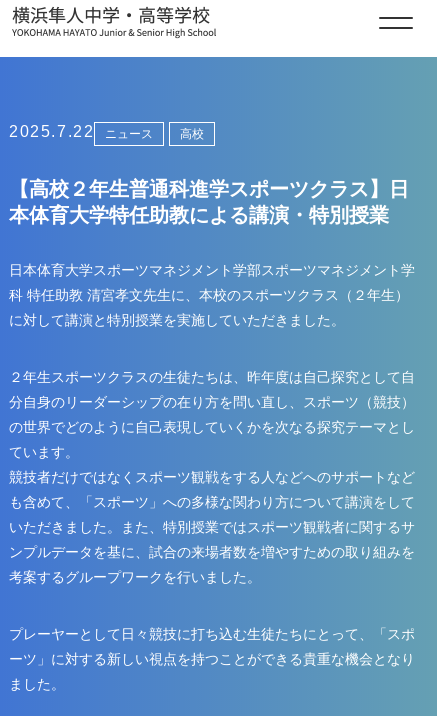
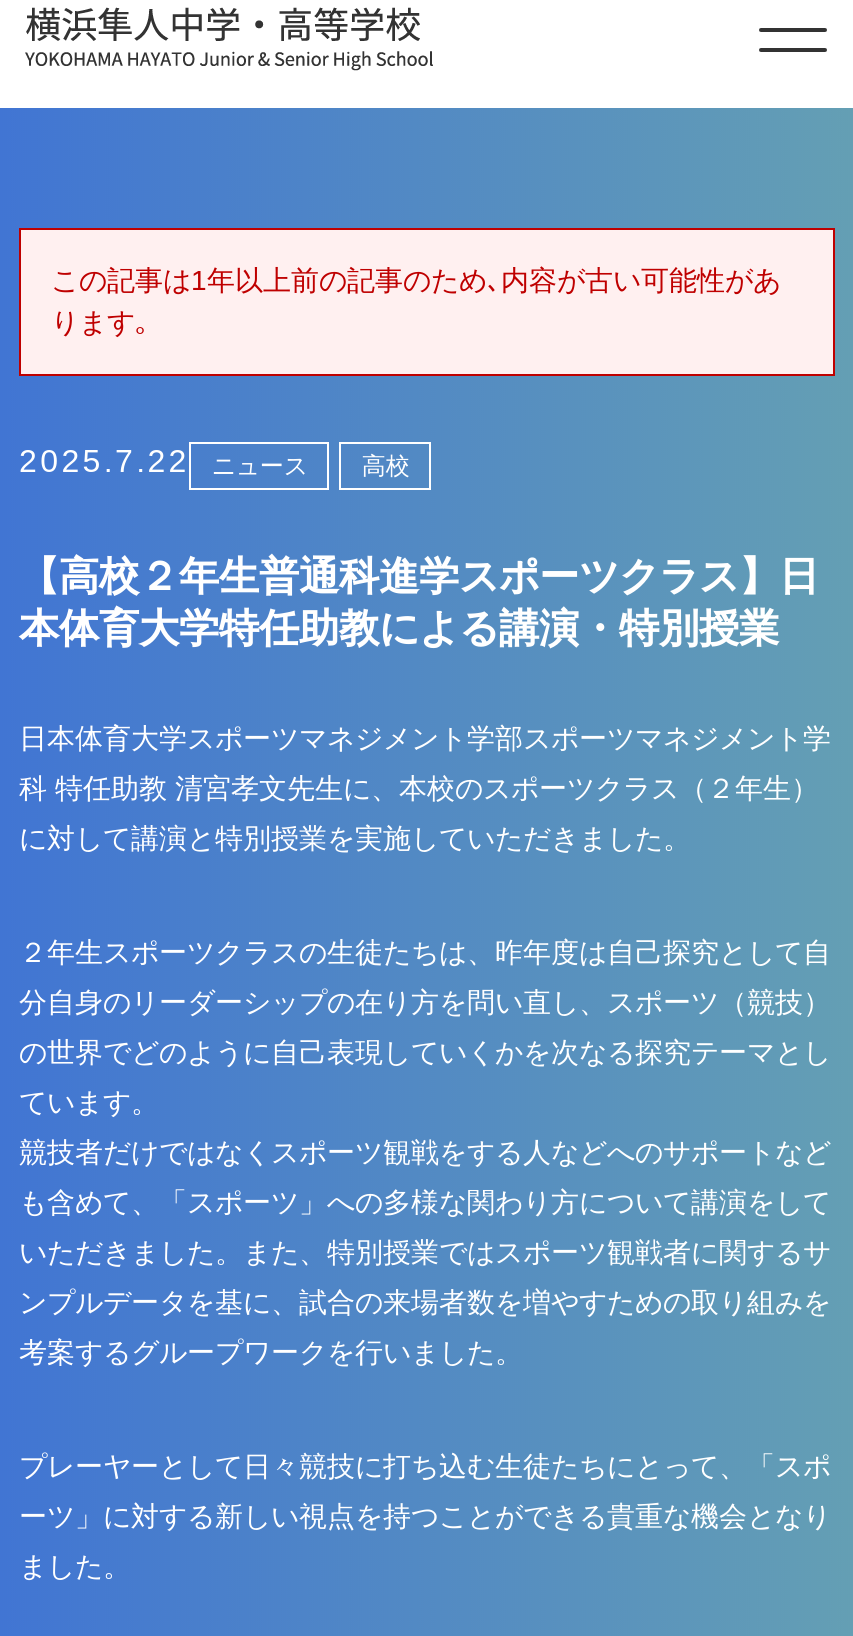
none -> [17,226,837,378] [image] | この記事は1年以上前の記事のため､内容が古い可能性があ | ります｡

